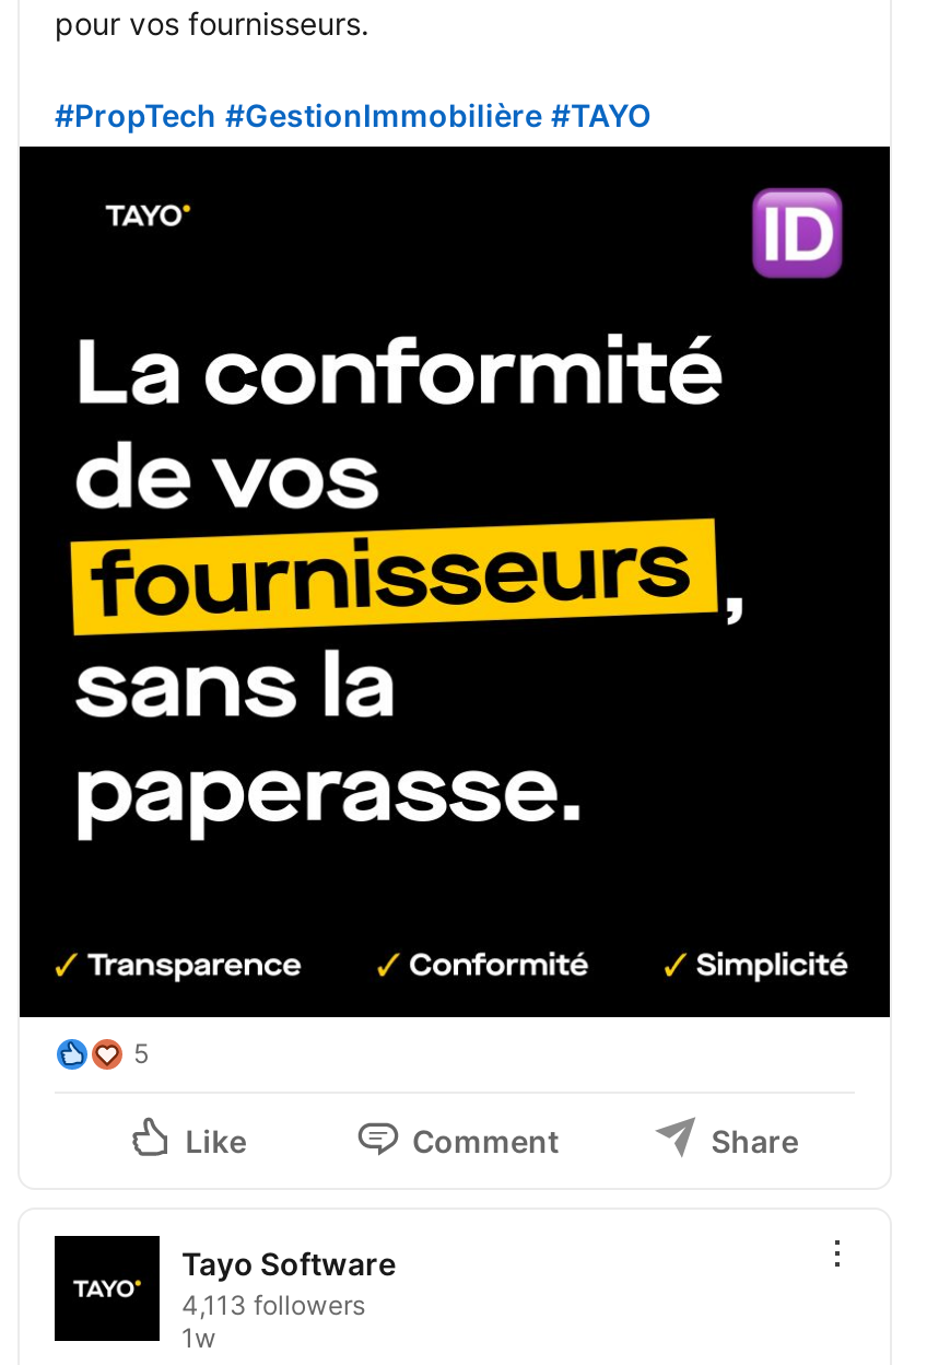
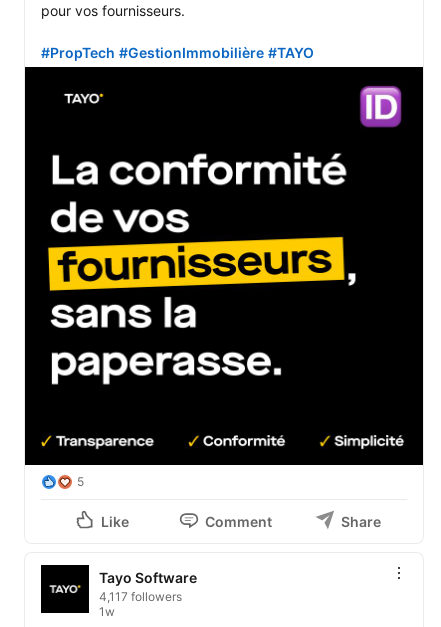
[181,1289,365,1322] 4,113 followers -> [99,589,182,604] 4,117 followers

